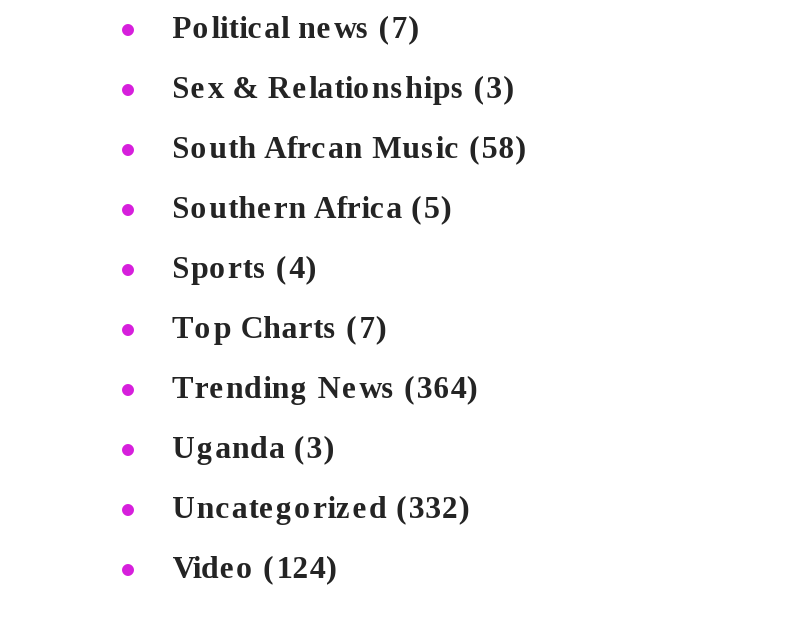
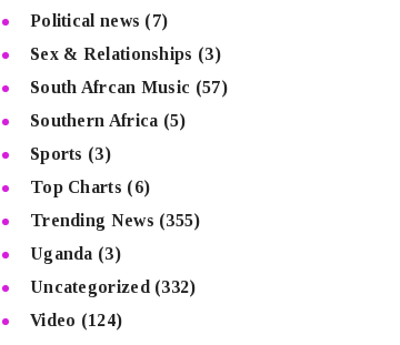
[172,131,528,165] South Afrcan Music (58) -> [30,78,228,97] South Afrcan Music (57)
[172,251,318,285] Sports (4) -> [30,145,111,164] Sports (3)
[172,311,388,345] Top Charts (7) -> [30,178,150,197] Top Charts (6)
[172,371,479,405] Trending News (364) -> [30,211,201,230] Trending News (355)

